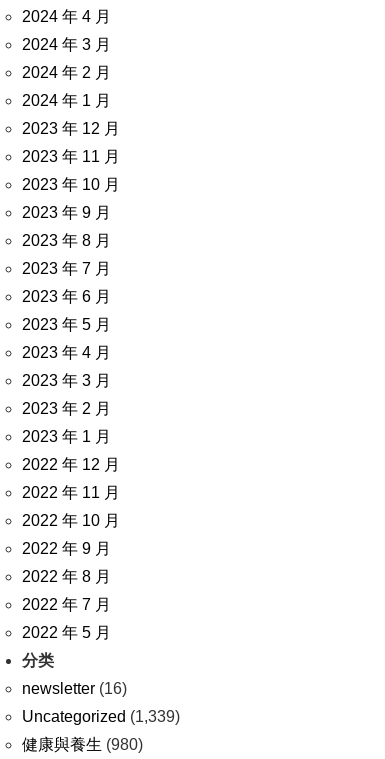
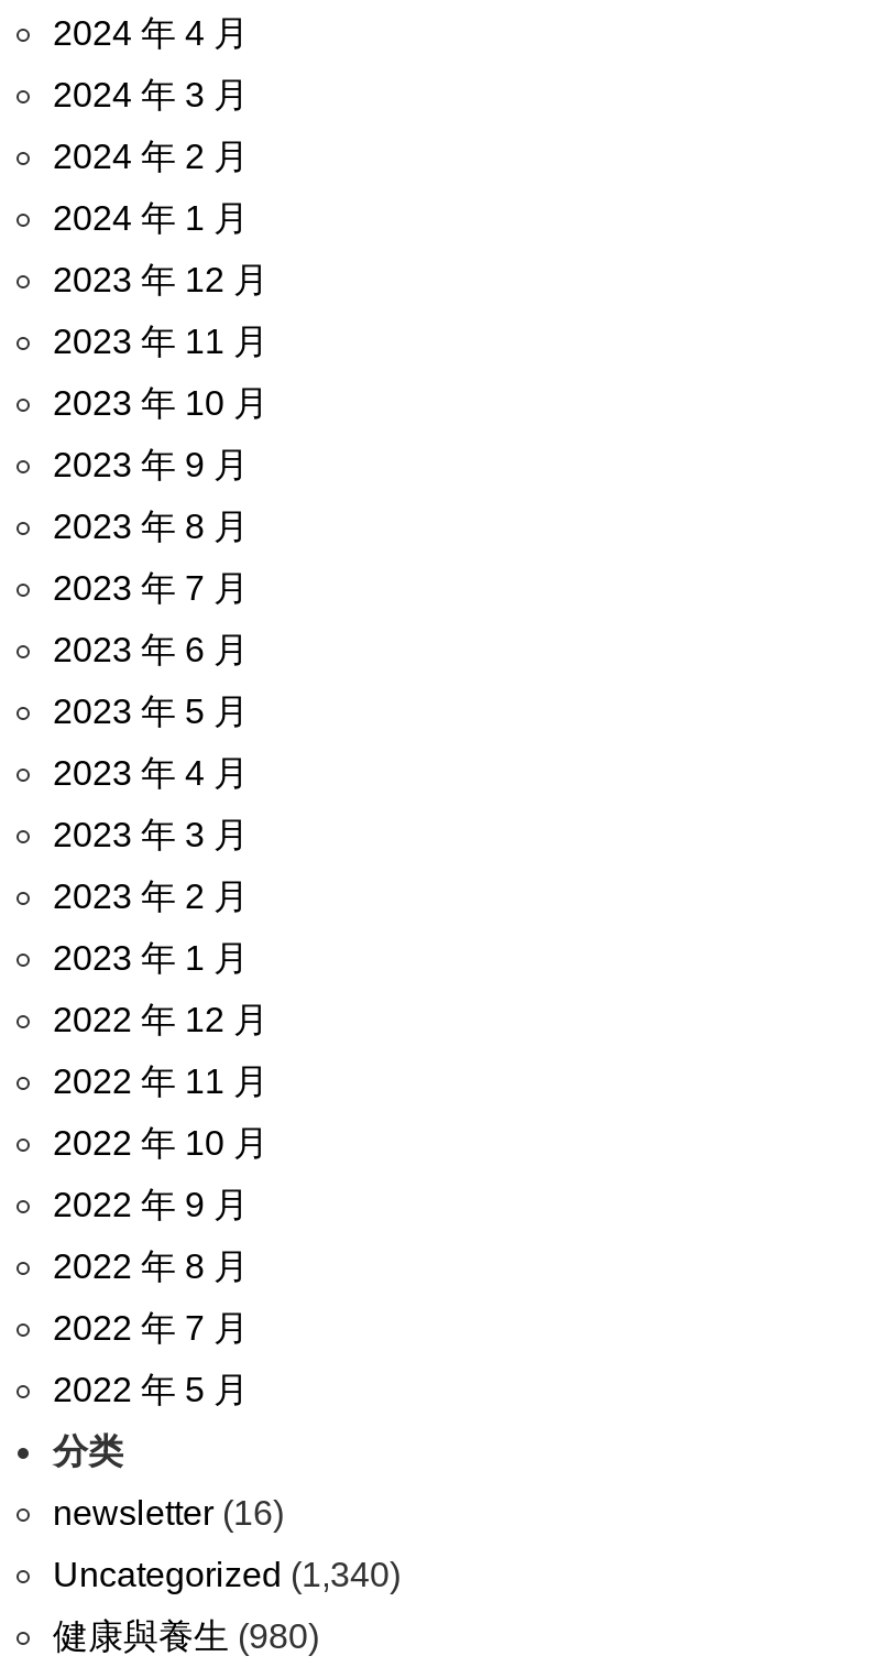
[22,708,180,725] Uncategorized (1,339) -> [53,1556,401,1593] Uncategorized (1,340)

